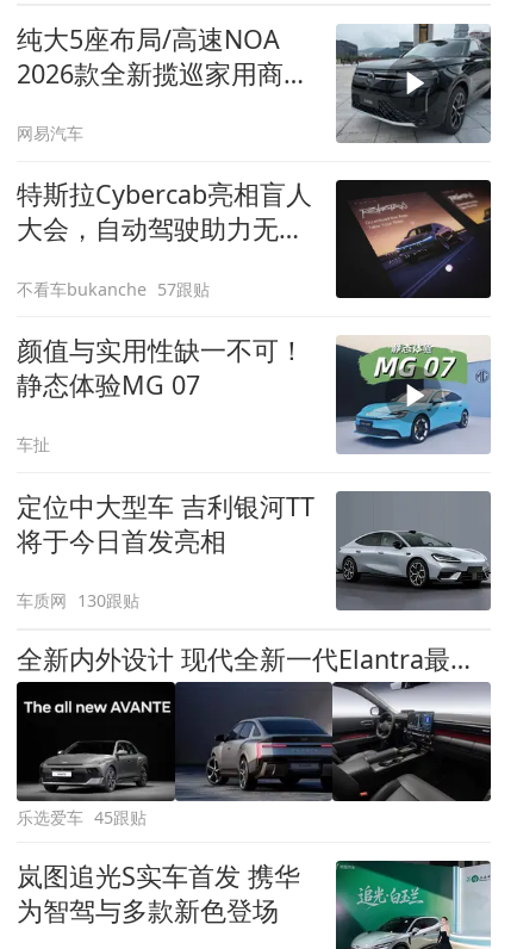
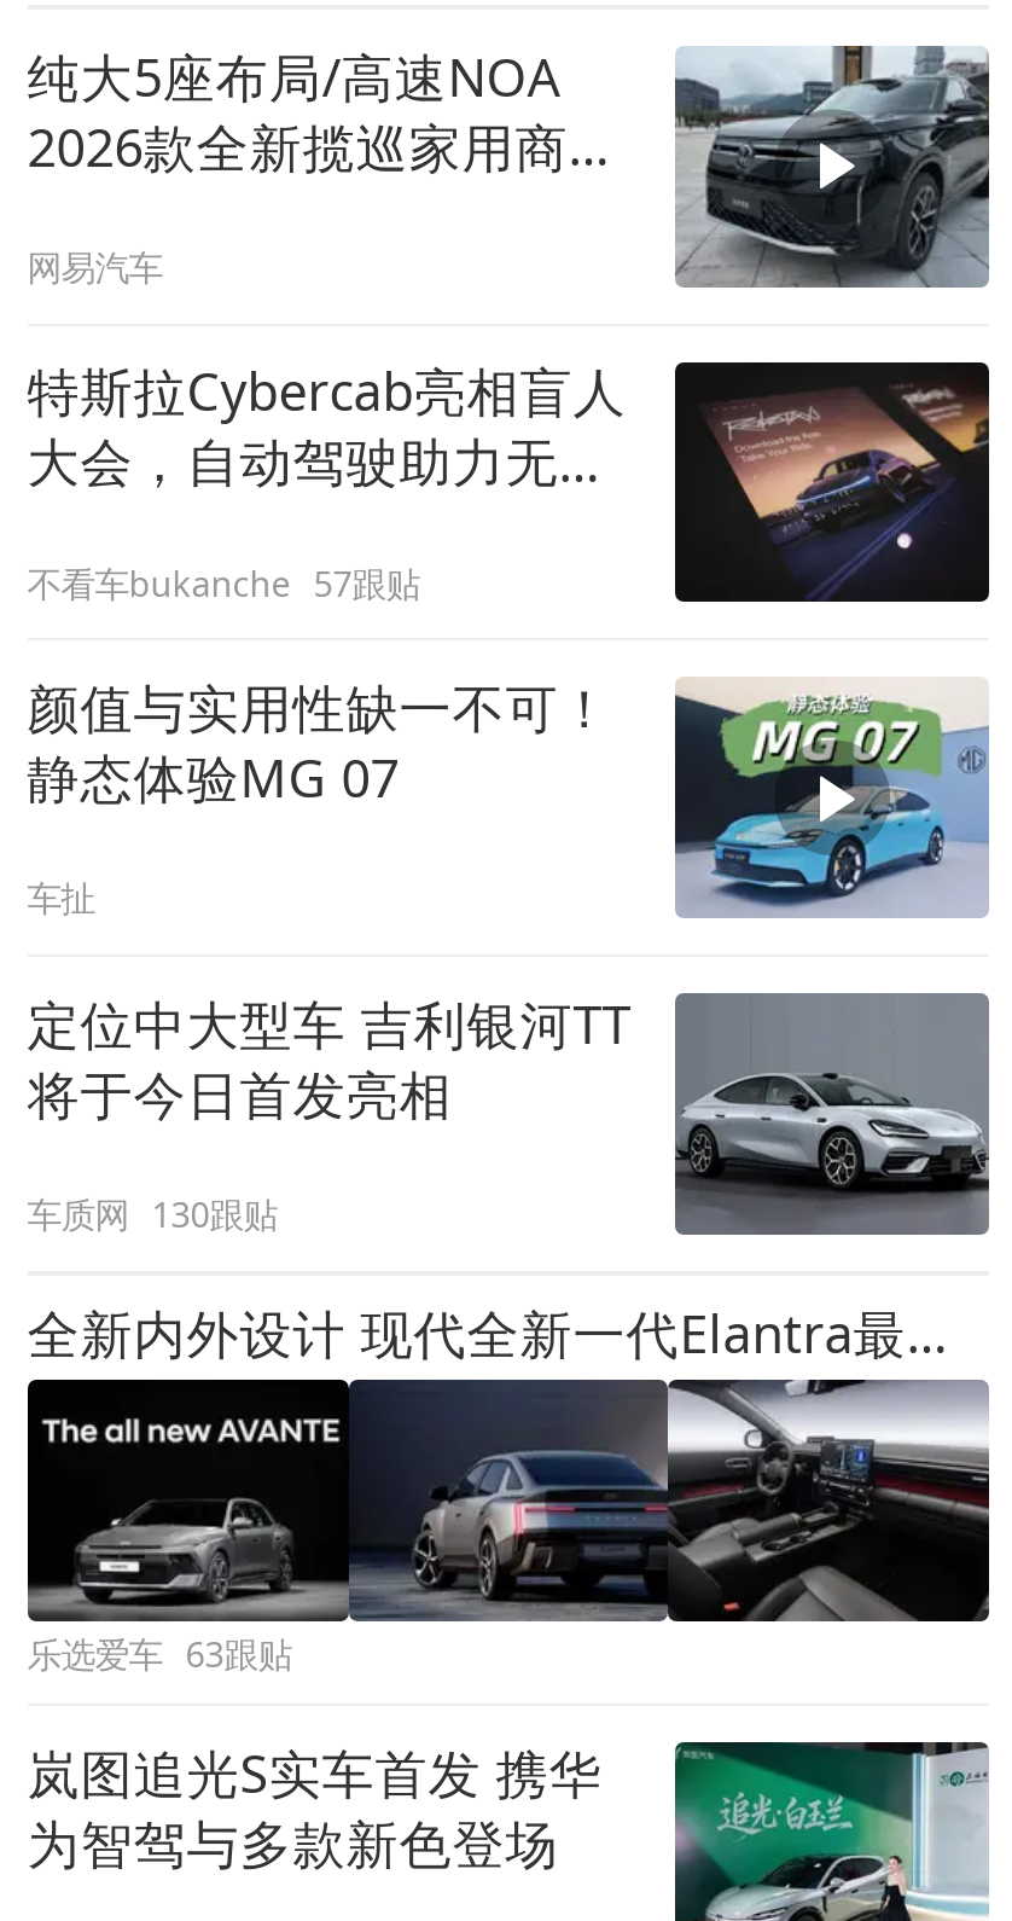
[16,807,147,829] 乐选爱车 45跟贴 -> [27,1632,292,1678] 乐选爱车 63跟贴

